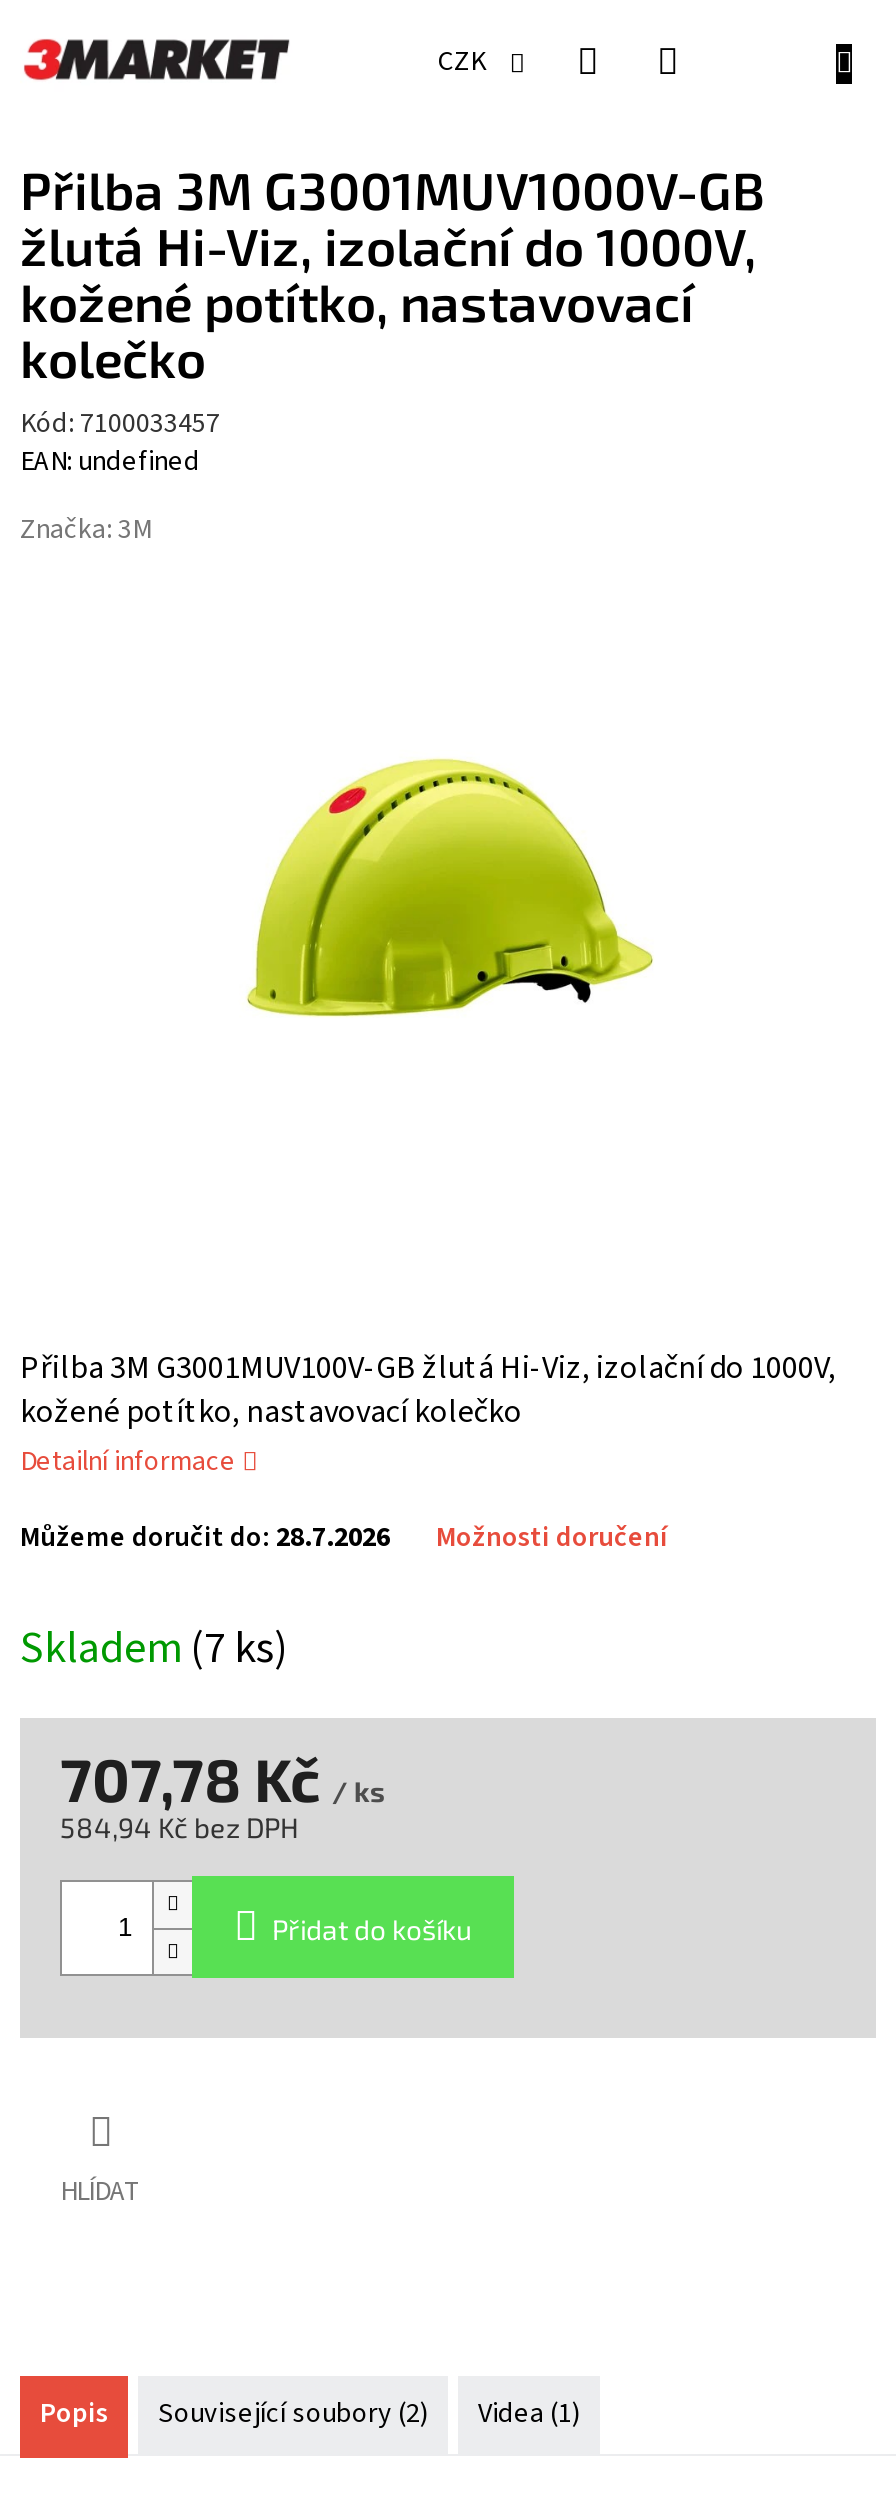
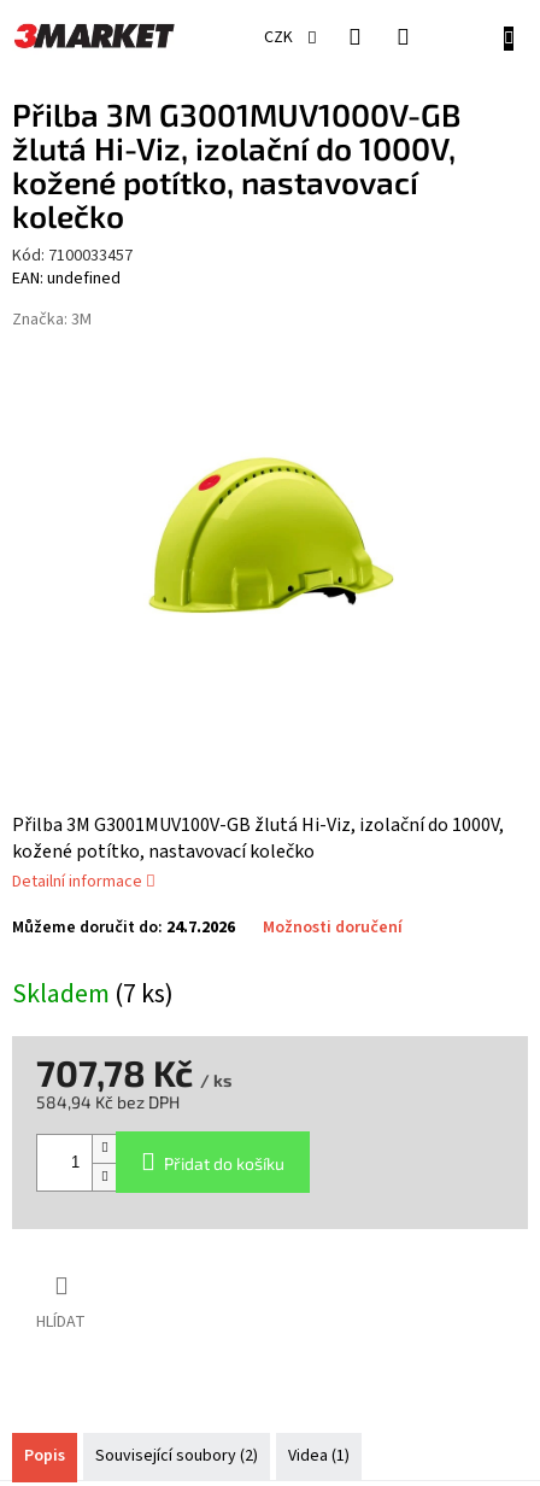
[20,1519,390,1559] Můžeme doručit do: 28.7.2026 -> [12,916,235,940] Můžeme doručit do: 24.7.2026

